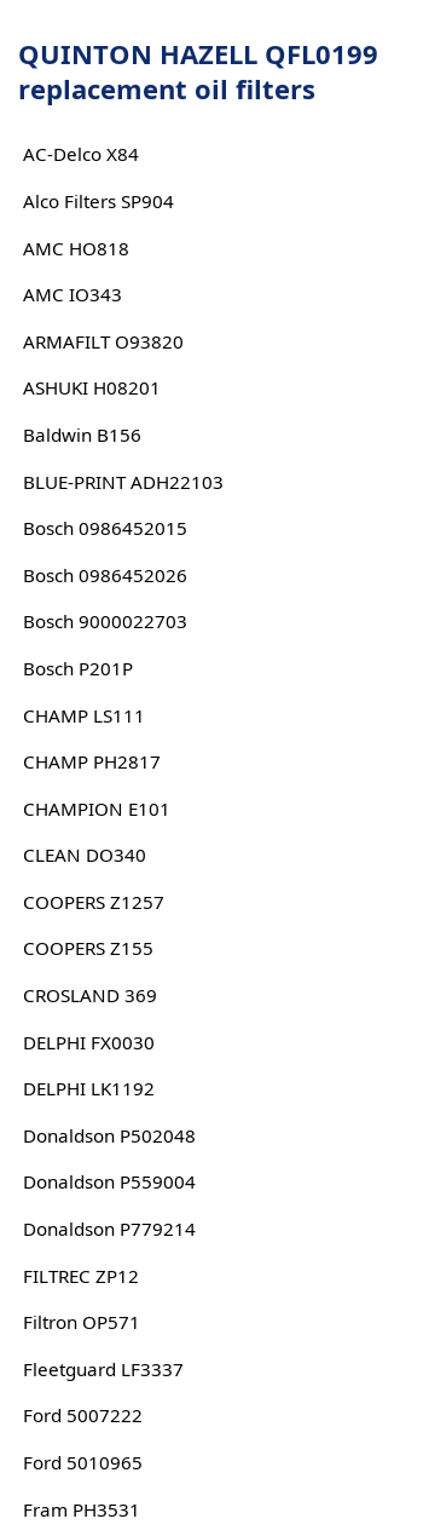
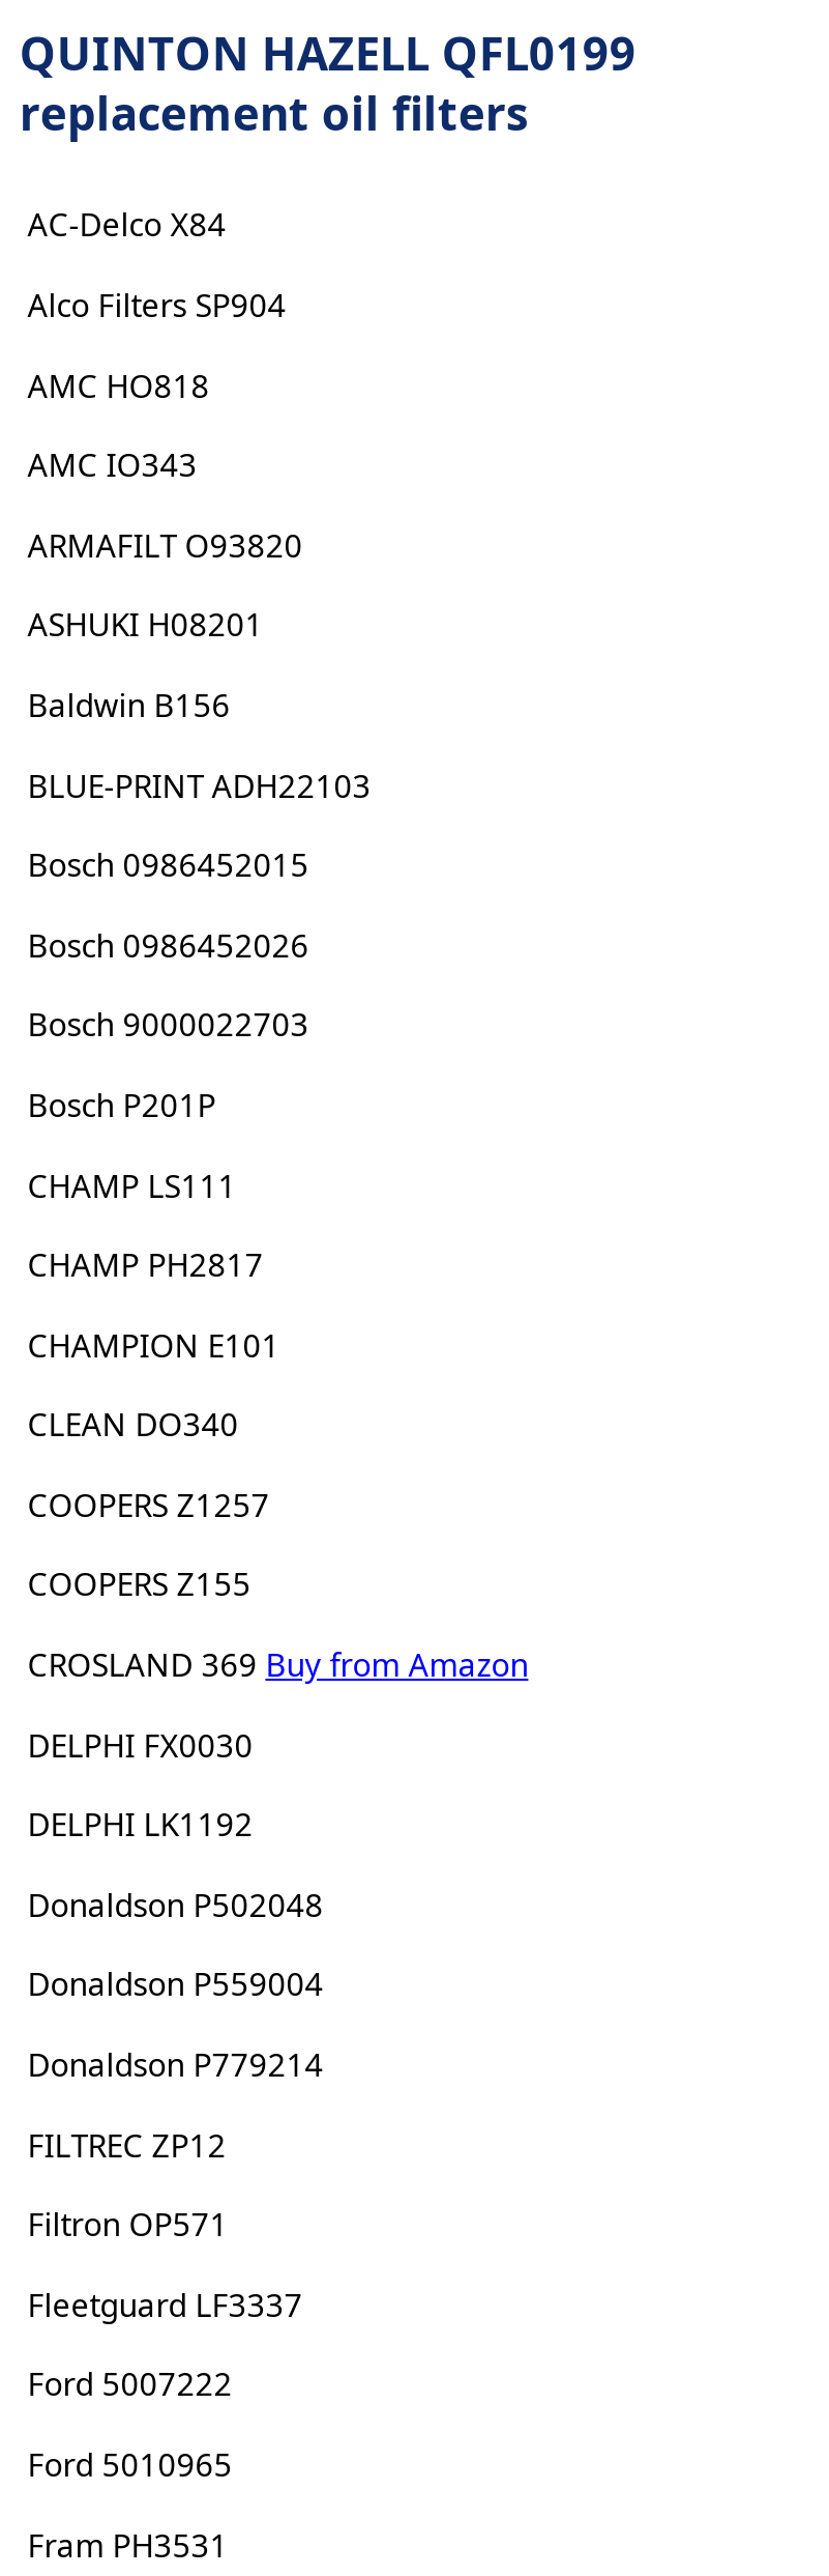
[23,983,157,1007] CROSLAND 369 -> [27,1644,528,1685] CROSLAND 369 Buy from Amazon

